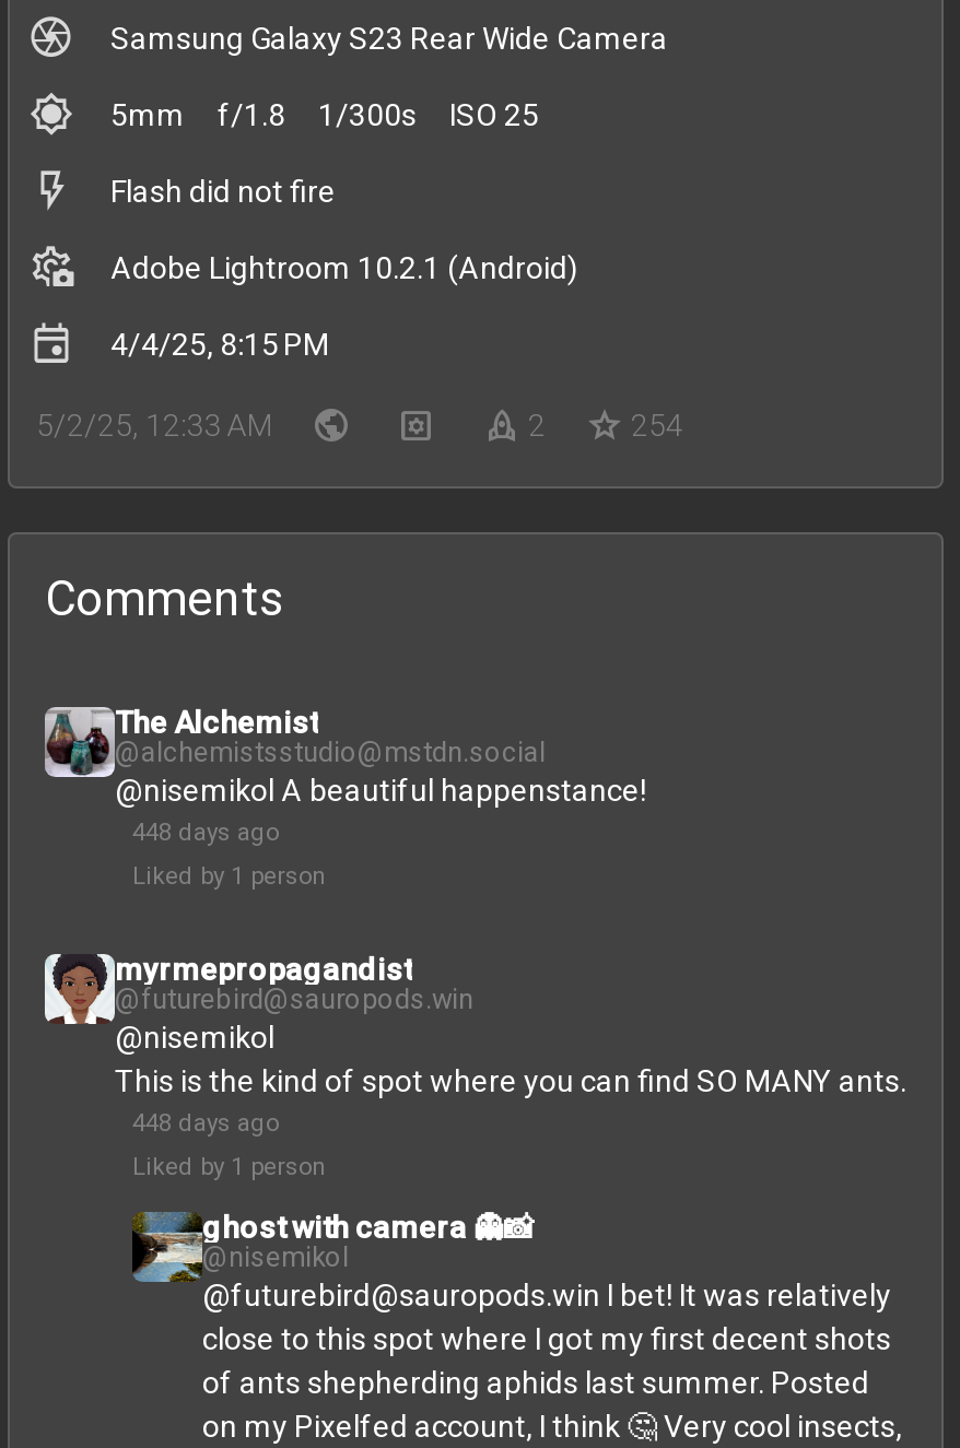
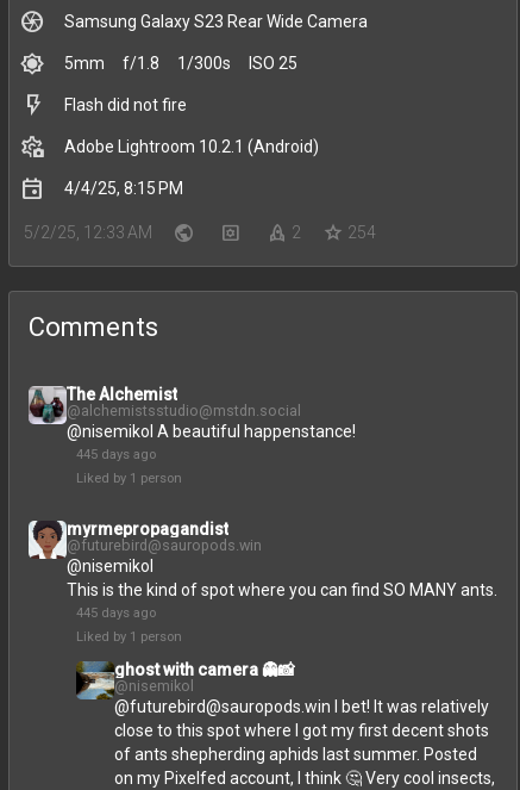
[132,819,279,847] 448 days ago -> [76,447,156,462] 445 days ago
[132,1109,279,1138] 448 days ago -> [76,605,156,621] 445 days ago

